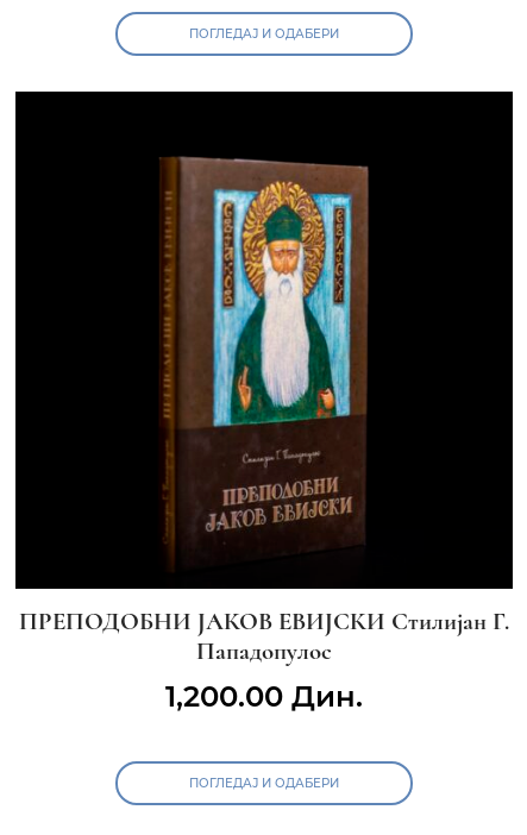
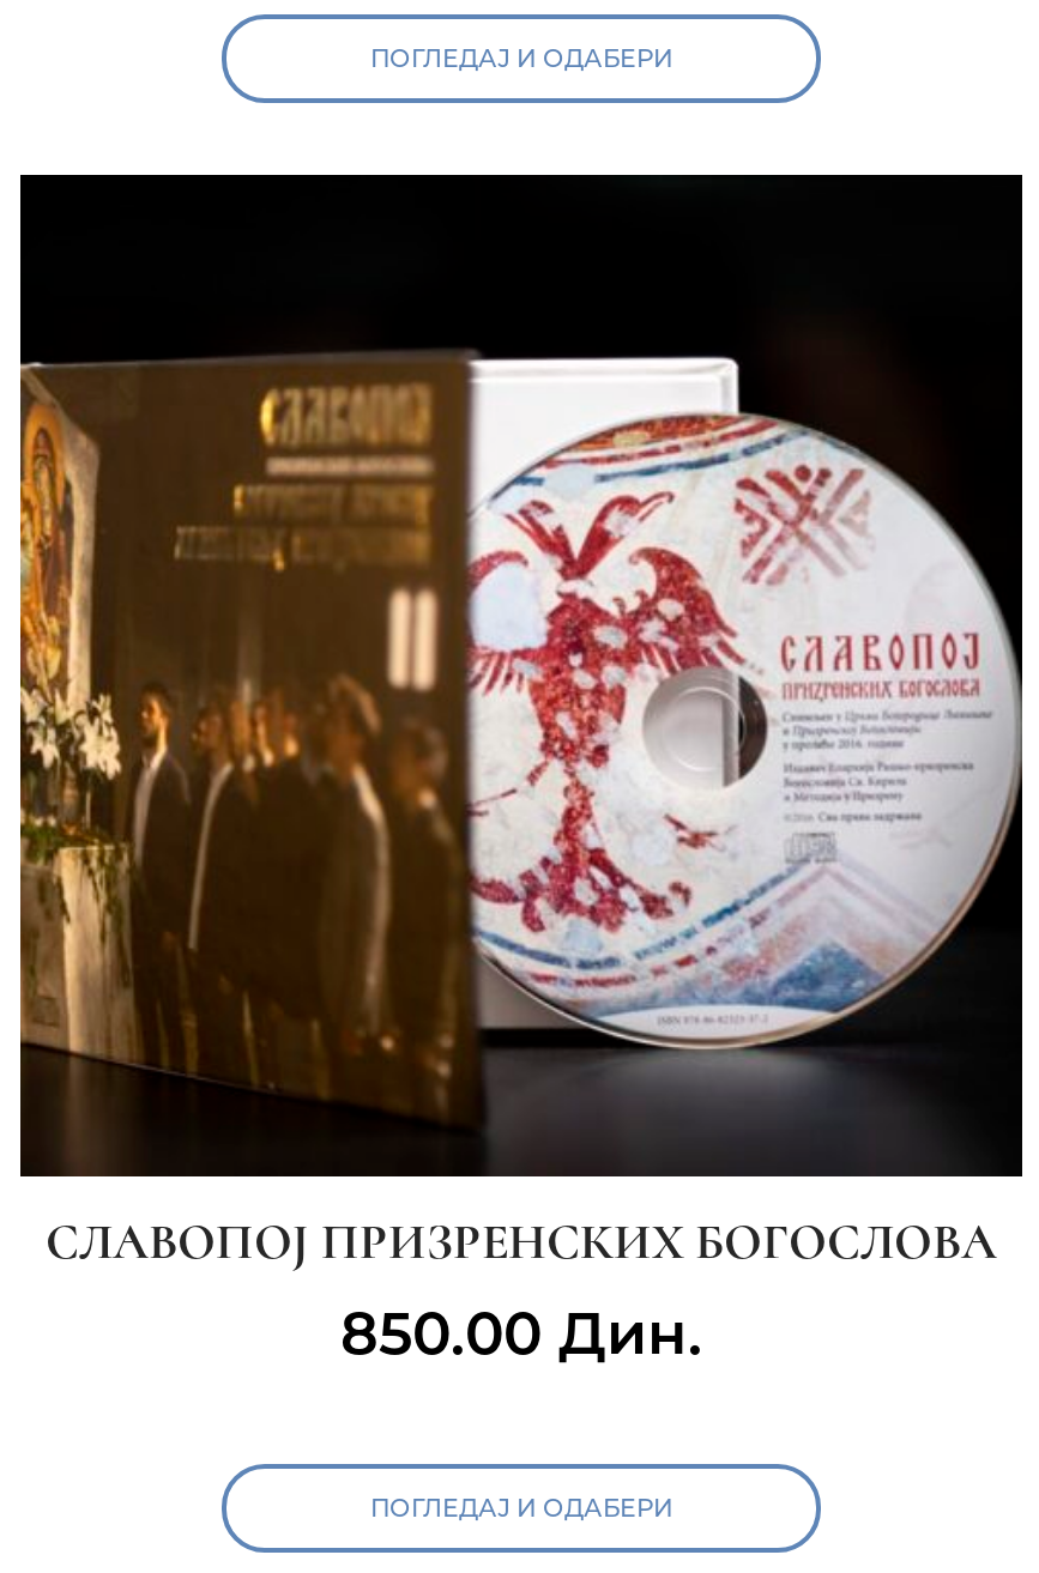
[14,156,513,714] [image] | ПРЕПОДОБНИ ЈАКОВ ЕВИЈСКИ Стилијан Г. | Пападопулос | 1,200.00 Дин. -> [18,307,1025,1368] [image] | СЛАВОПОЈ ПРИЗРЕНСКИХ БОГОСЛОВА | 850.00 Дин.

